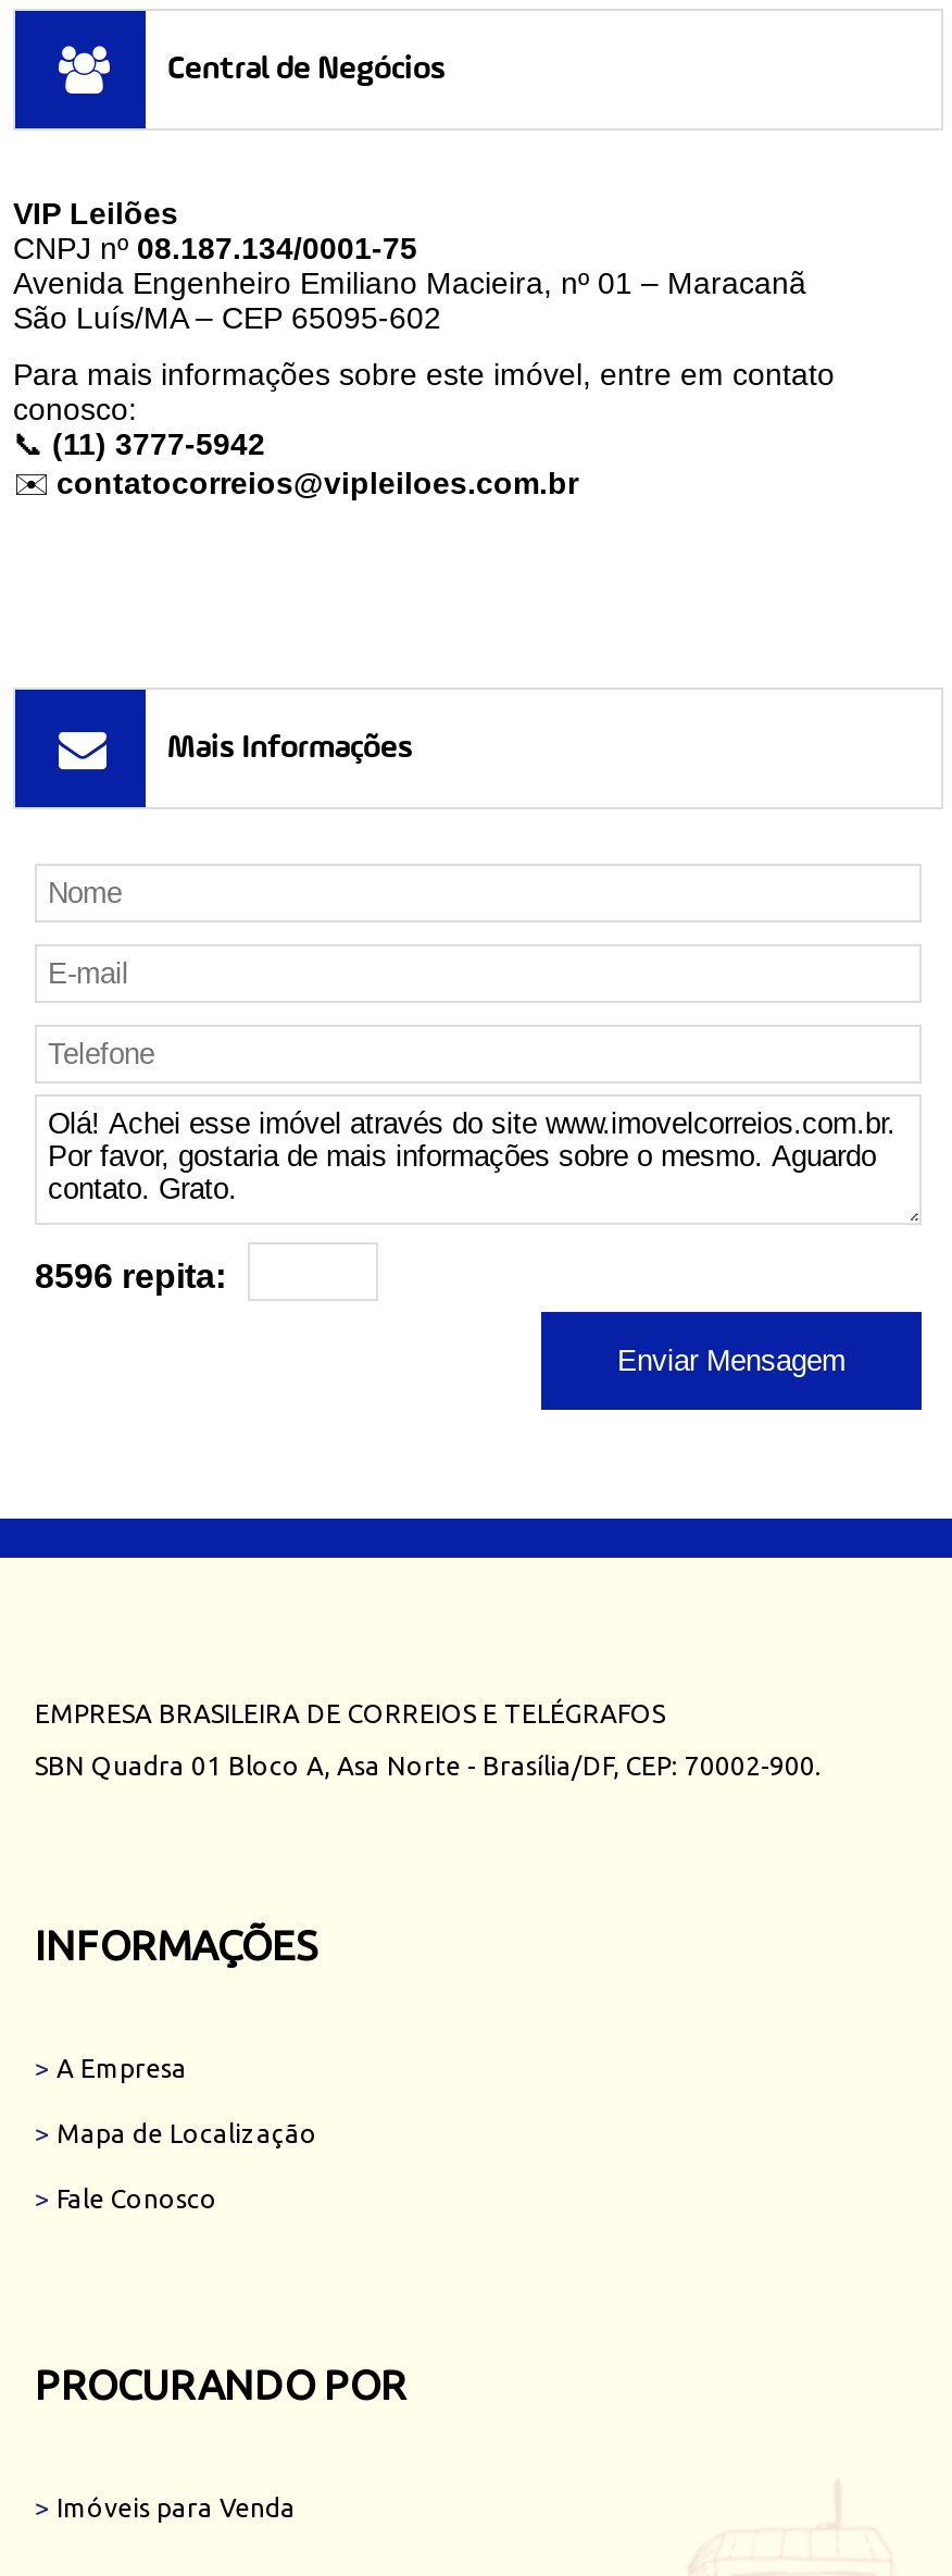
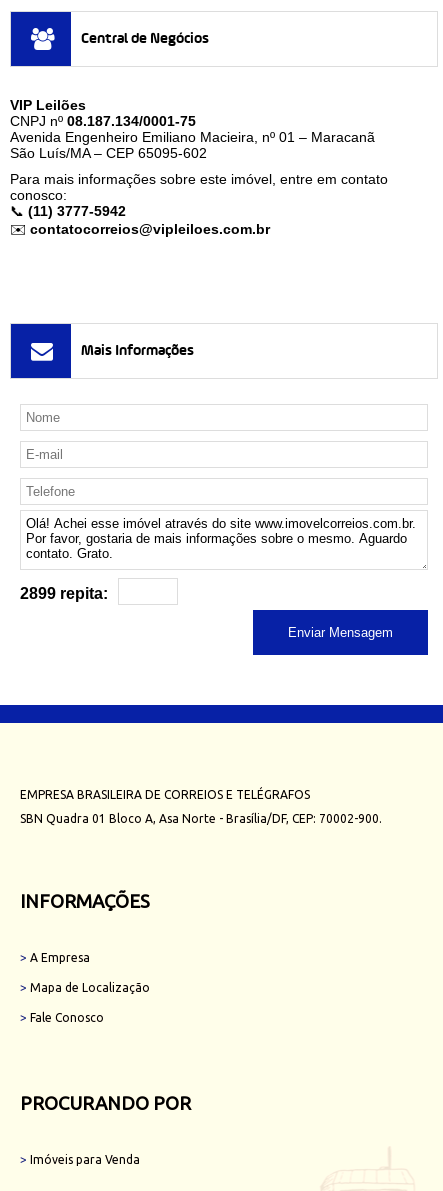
[35,1258,226,1295] 8596 repita: -> [20,585,108,602] 2899 repita:

